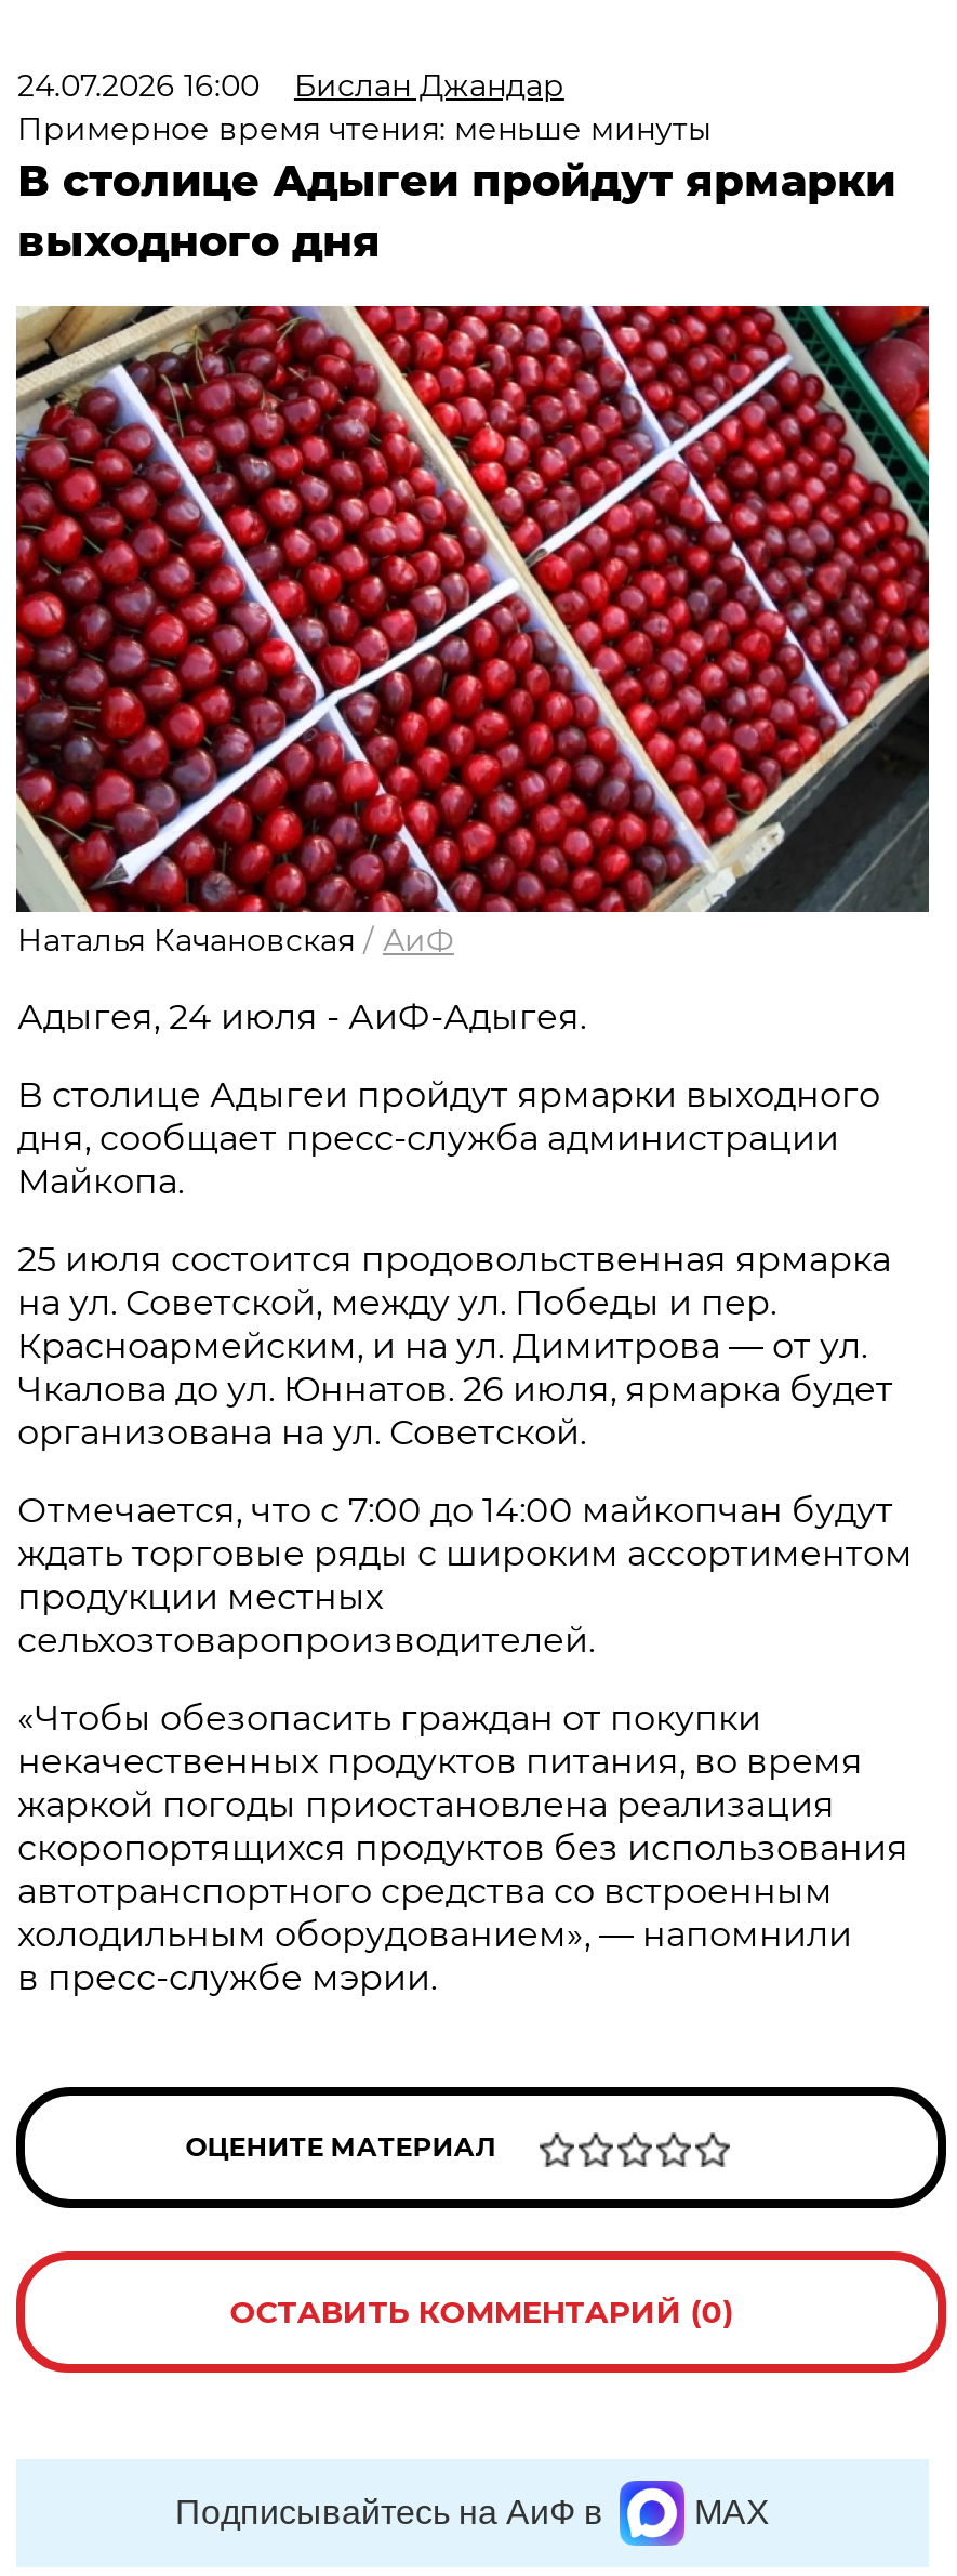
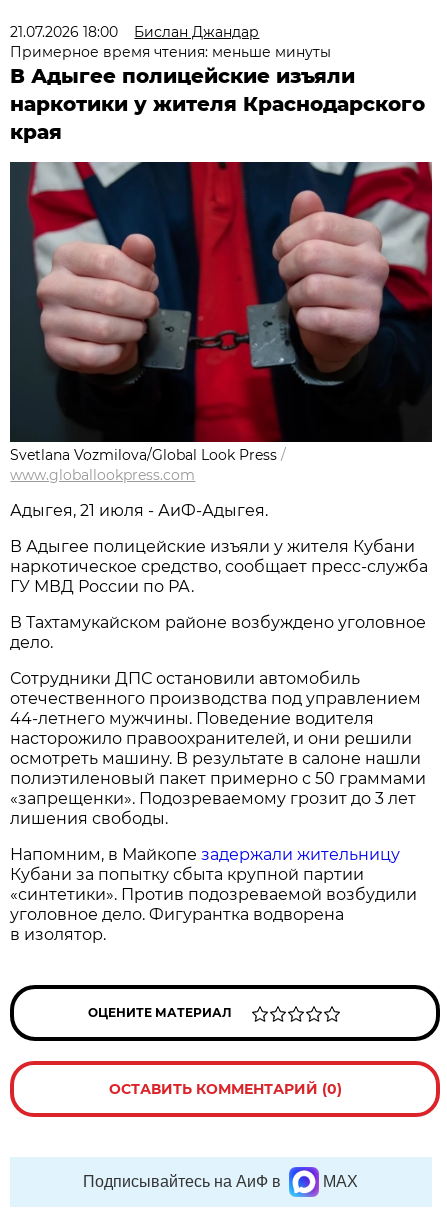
[17,66,564,105] 24.07.2026 16:00 Бислан Джандар -> [10,23,259,41] 21.07.2026 18:00 Бислан Джандар
[17,154,895,267] В столице Адыгеи пройдут ярмарки | выходного дня -> [10,64,425,144] В Адыгее полицейские изъяли | наркотики у жителя Краснодарского | края
[14,304,931,959] [image] | Наталья Качановская / АиФ -> [9,161,433,484] [image] | Svetlana Vozmilova/Global Look Press / | www.globallookpress.com
[17,996,586,1037] Адыгея, 24 июля - АиФ-Адыгея. -> [10,501,268,520] Адыгея, 21 июля - АиФ-Адыгея.
[17,1074,880,1202] В столице Адыгеи пройдут ярмарки выходного | дня, сообщает пресс-служба администрации | Майкопа. -> [10,537,428,596] В Адыгее полицейские изъяли у жителя Кубани | наркотическое средство, сообщает пресс-служба | ГУ МВД России по РА.
[17,1239,893,1453] 25 июля состоится продовольственная ярмарка | на ул. Советской, между ул. Победы и пер. | Красноармейским, и на ул. Димитрова — от ул. | Чкалова до ул. Юннатов. 26 июля, ярмарка будет | организована на ул. Советской. -> [10,613,426,652] В Тахтамукайском районе возбуждено уголовное | дело.
[17,1490,912,1660] Отмечается, что с 7:00 до 14:00 майкопчан будут | ждать торговые ряды с широким ассортиментом | продукции местных | сельхозтоваропроизводителей. -> [10,669,426,828] Сотрудники ДПС остановили автомобиль | отечественного производства под управлением | 44-летнего мужчины. Поведение водителя | насторожило правоохранителей, и они решили | осмотреть машину. В результате в салоне нашли | полиэтиленовый пакет примерно с 50 граммами | «запрещенки». Подозреваемому грозит до 3 лет | лишения свободы.
[17,1697,908,1998] «Чтобы обезопасить граждан от покупки | некачественных продуктов питания, во время | жаркой погоды приостановлена реализация | скоропортящихся продуктов без использования | автотранспортного средства со встроенным | холодильным оборудованием», — напомнили | в пресс-службе мэрии. -> [10,845,417,944] Напомним, в Майкопе задержали жительницу | Кубани за попытку сбыта крупной партии | «синтетики». Против подозреваемой возбудили | уголовное дело. Фигурантка водворена | в изолятор.

